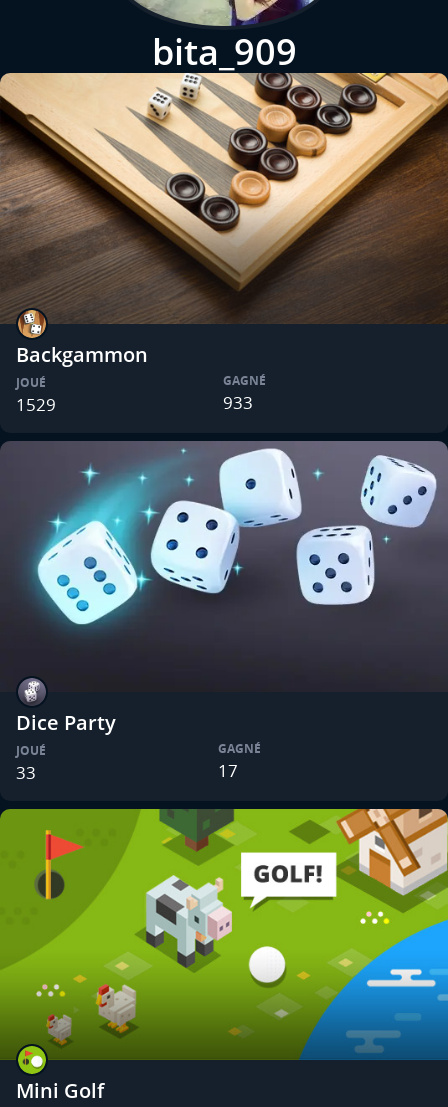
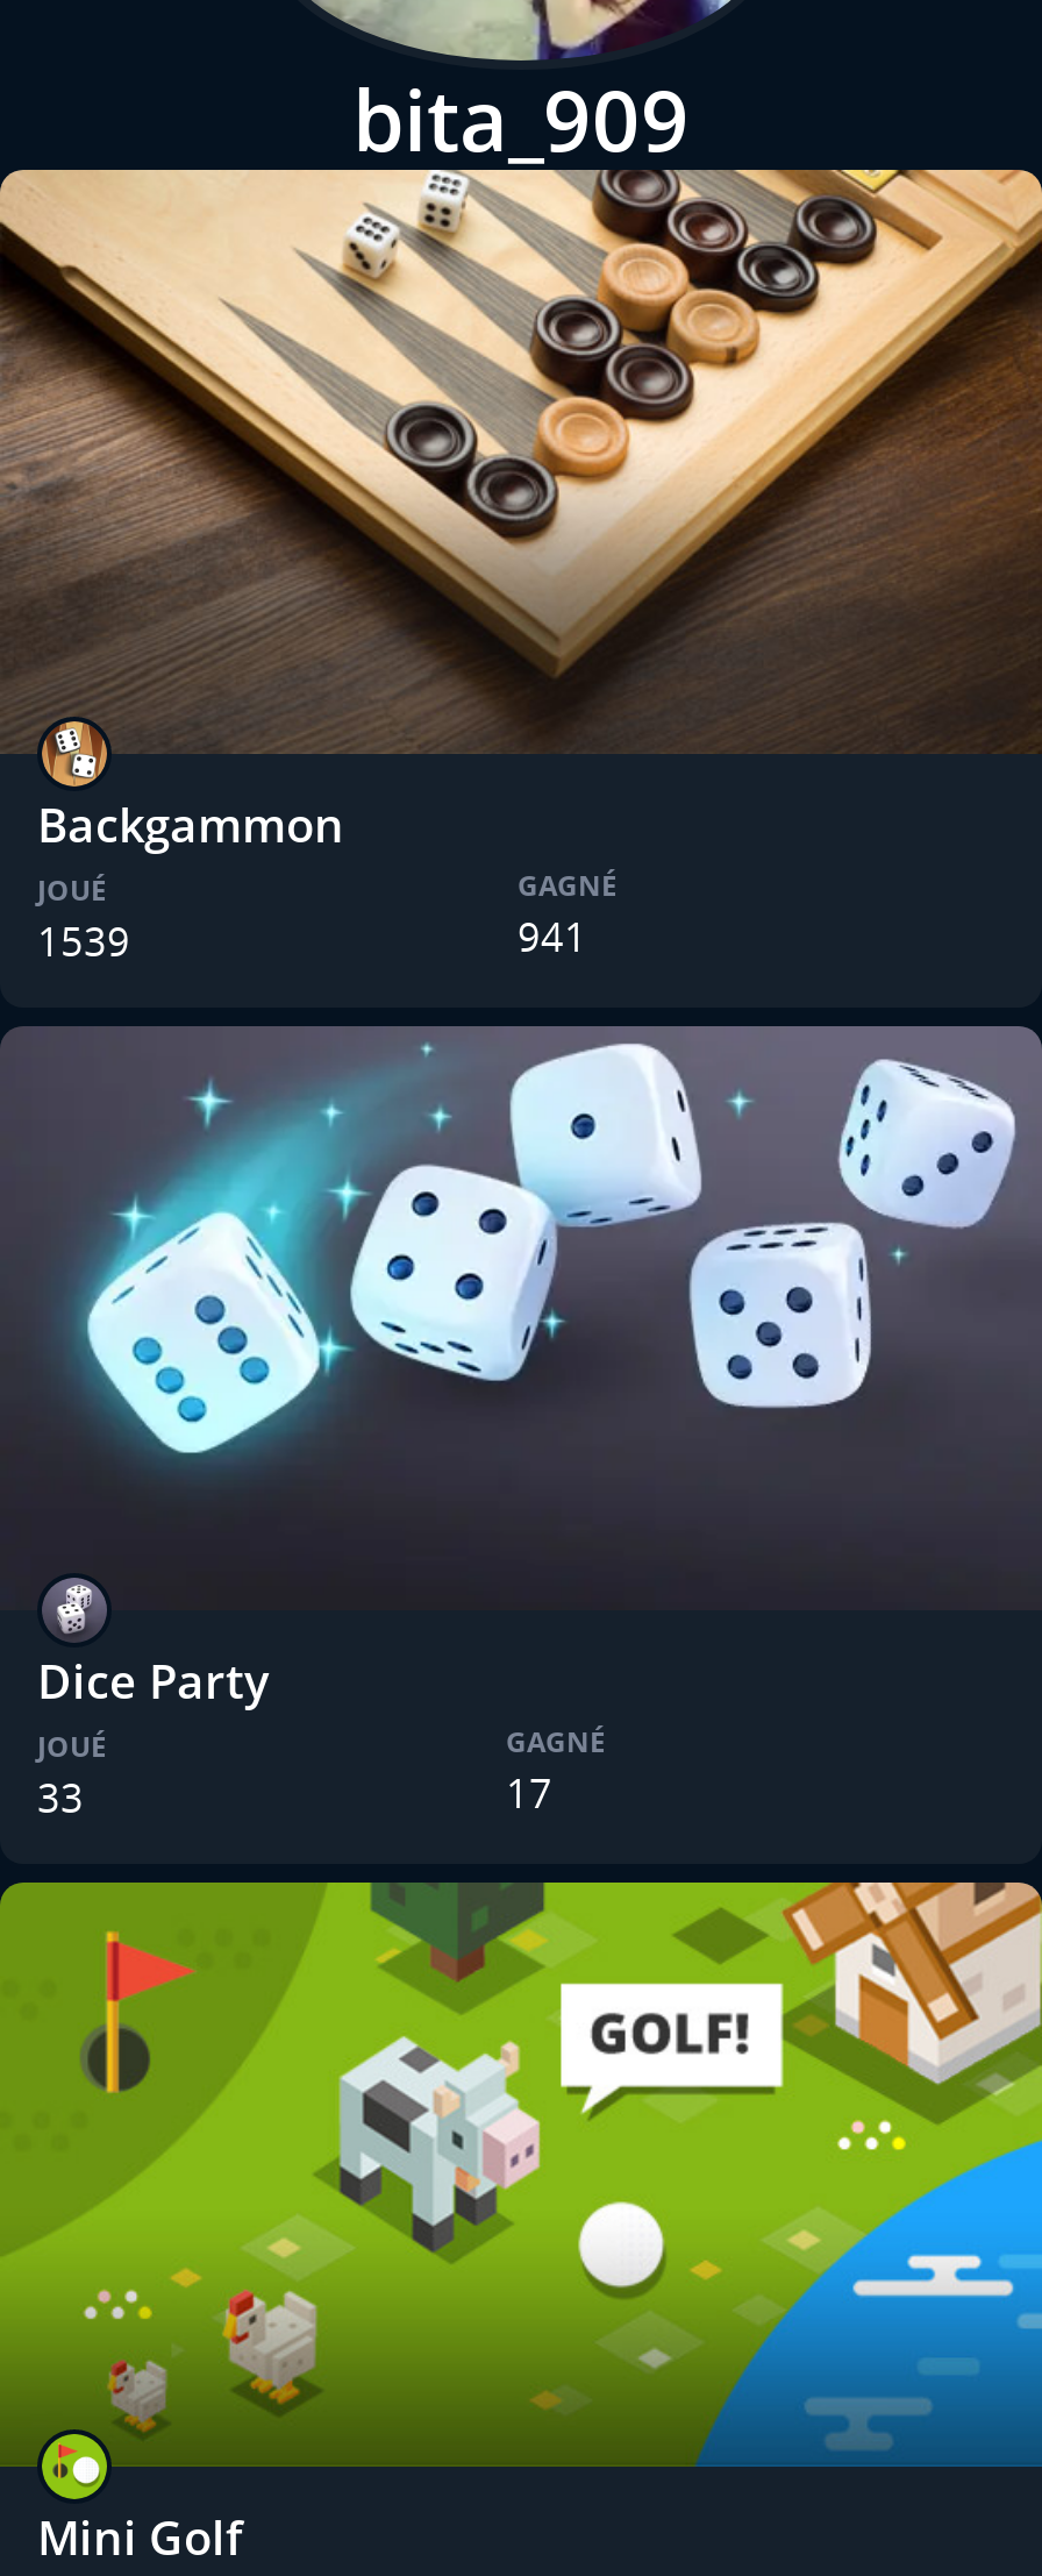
[16,393,56,416] 1529 -> [37,915,130,968] 1539
[222,391,252,414] 933 -> [518,910,587,963] 941

